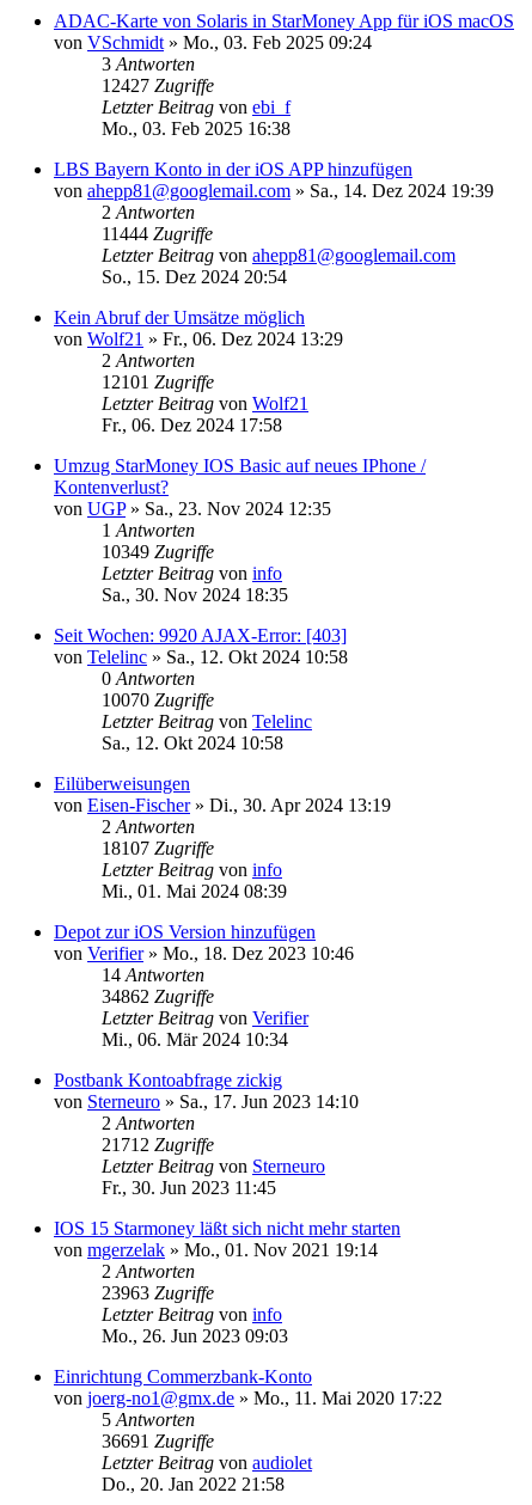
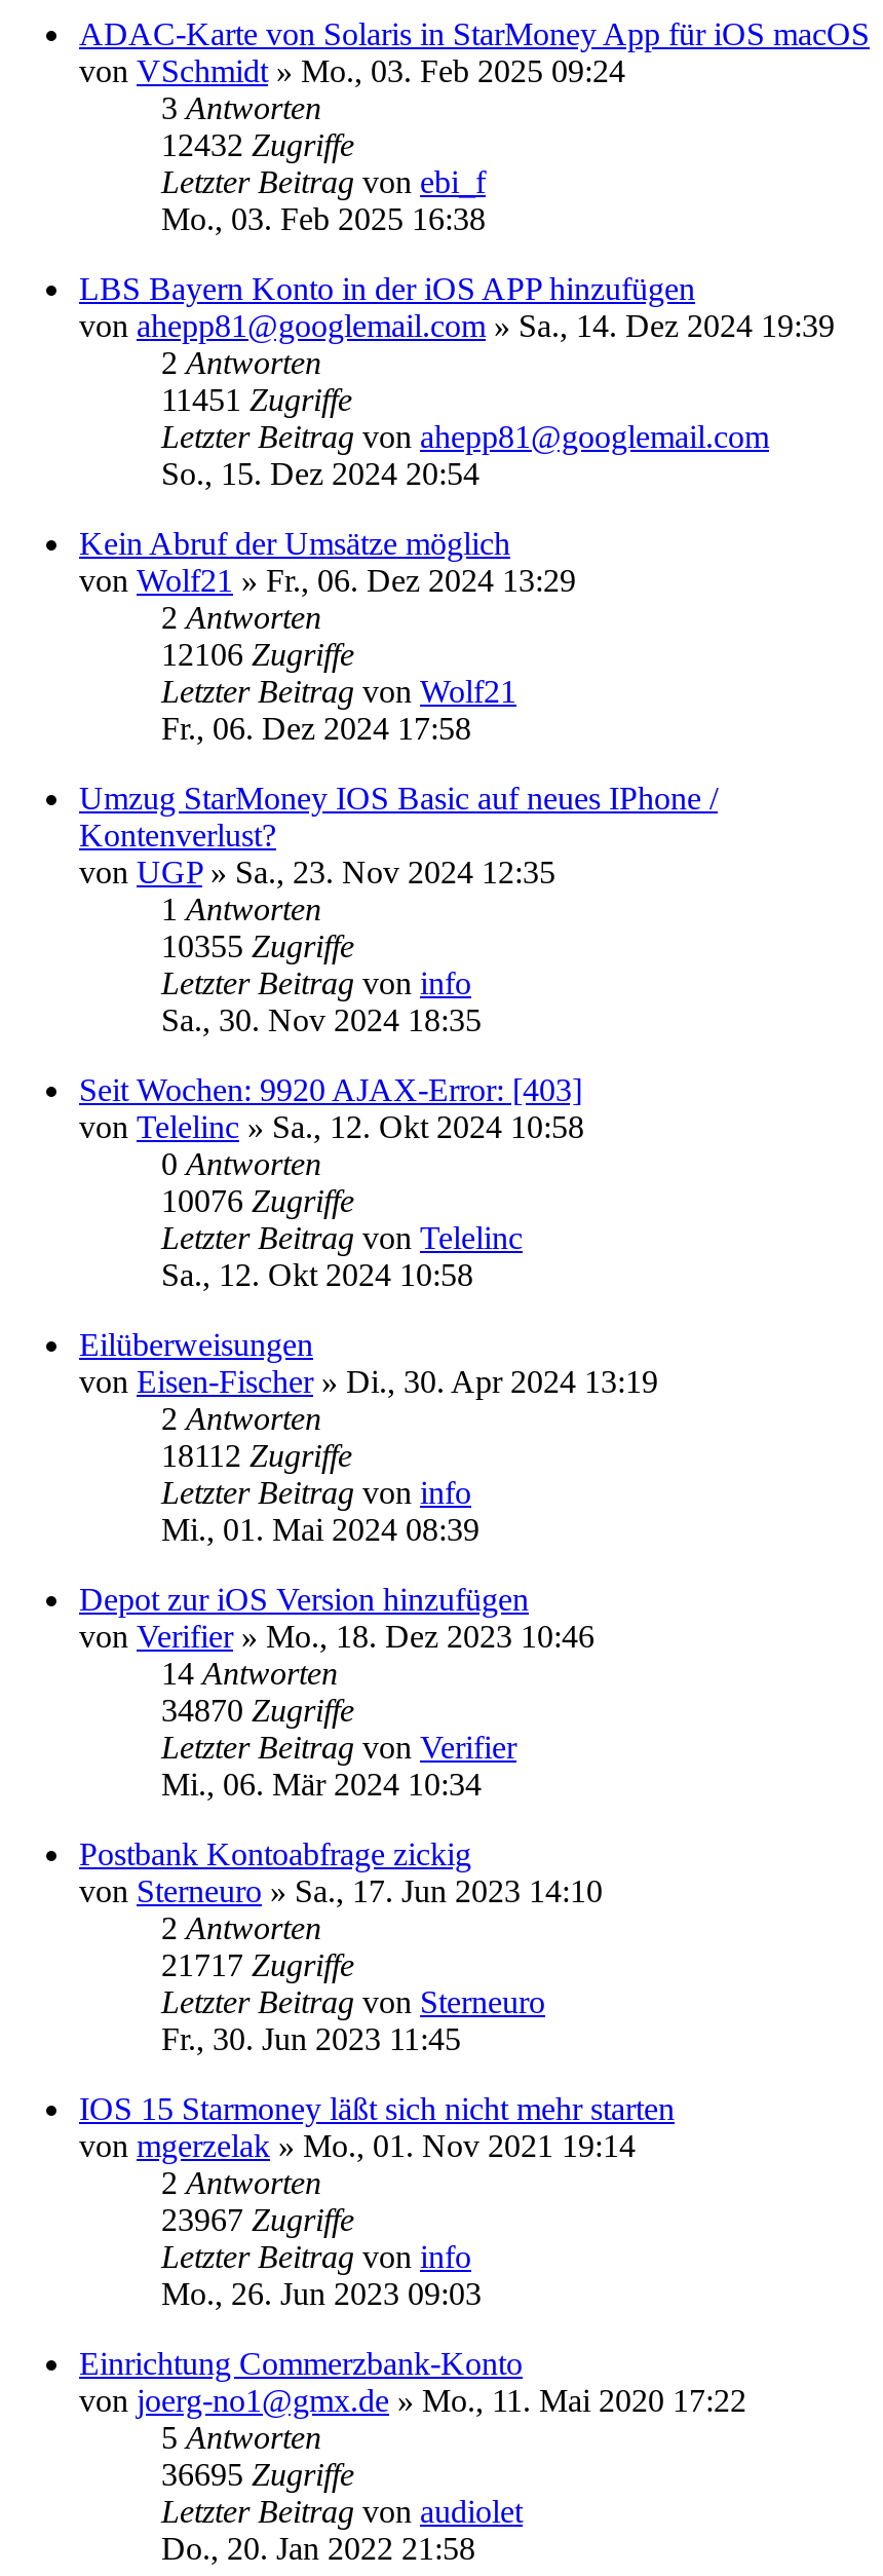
[102,75,214,96] 12427 Zugriffe -> [161,127,354,162] 12432 Zugriffe
[102,223,213,244] 11444 Zugriffe -> [161,382,352,417] 11451 Zugriffe
[102,372,214,392] 12101 Zugriffe -> [161,637,354,672] 12106 Zugriffe
[102,541,214,562] 10349 Zugriffe -> [161,928,354,963] 10355 Zugriffe
[102,690,214,710] 10070 Zugriffe -> [161,1183,354,1218] 10076 Zugriffe
[102,838,214,858] 18107 Zugriffe -> [161,1438,352,1473] 18112 Zugriffe
[102,986,214,1006] 34862 Zugriffe -> [161,1692,354,1727] 34870 Zugriffe
[102,1134,214,1155] 21712 Zugriffe -> [161,1947,354,1982] 21717 Zugriffe
[102,1283,214,1303] 23963 Zugriffe -> [161,2202,354,2237] 23967 Zugriffe
[102,1431,214,1451] 36691 Zugriffe -> [161,2457,354,2492] 36695 Zugriffe

